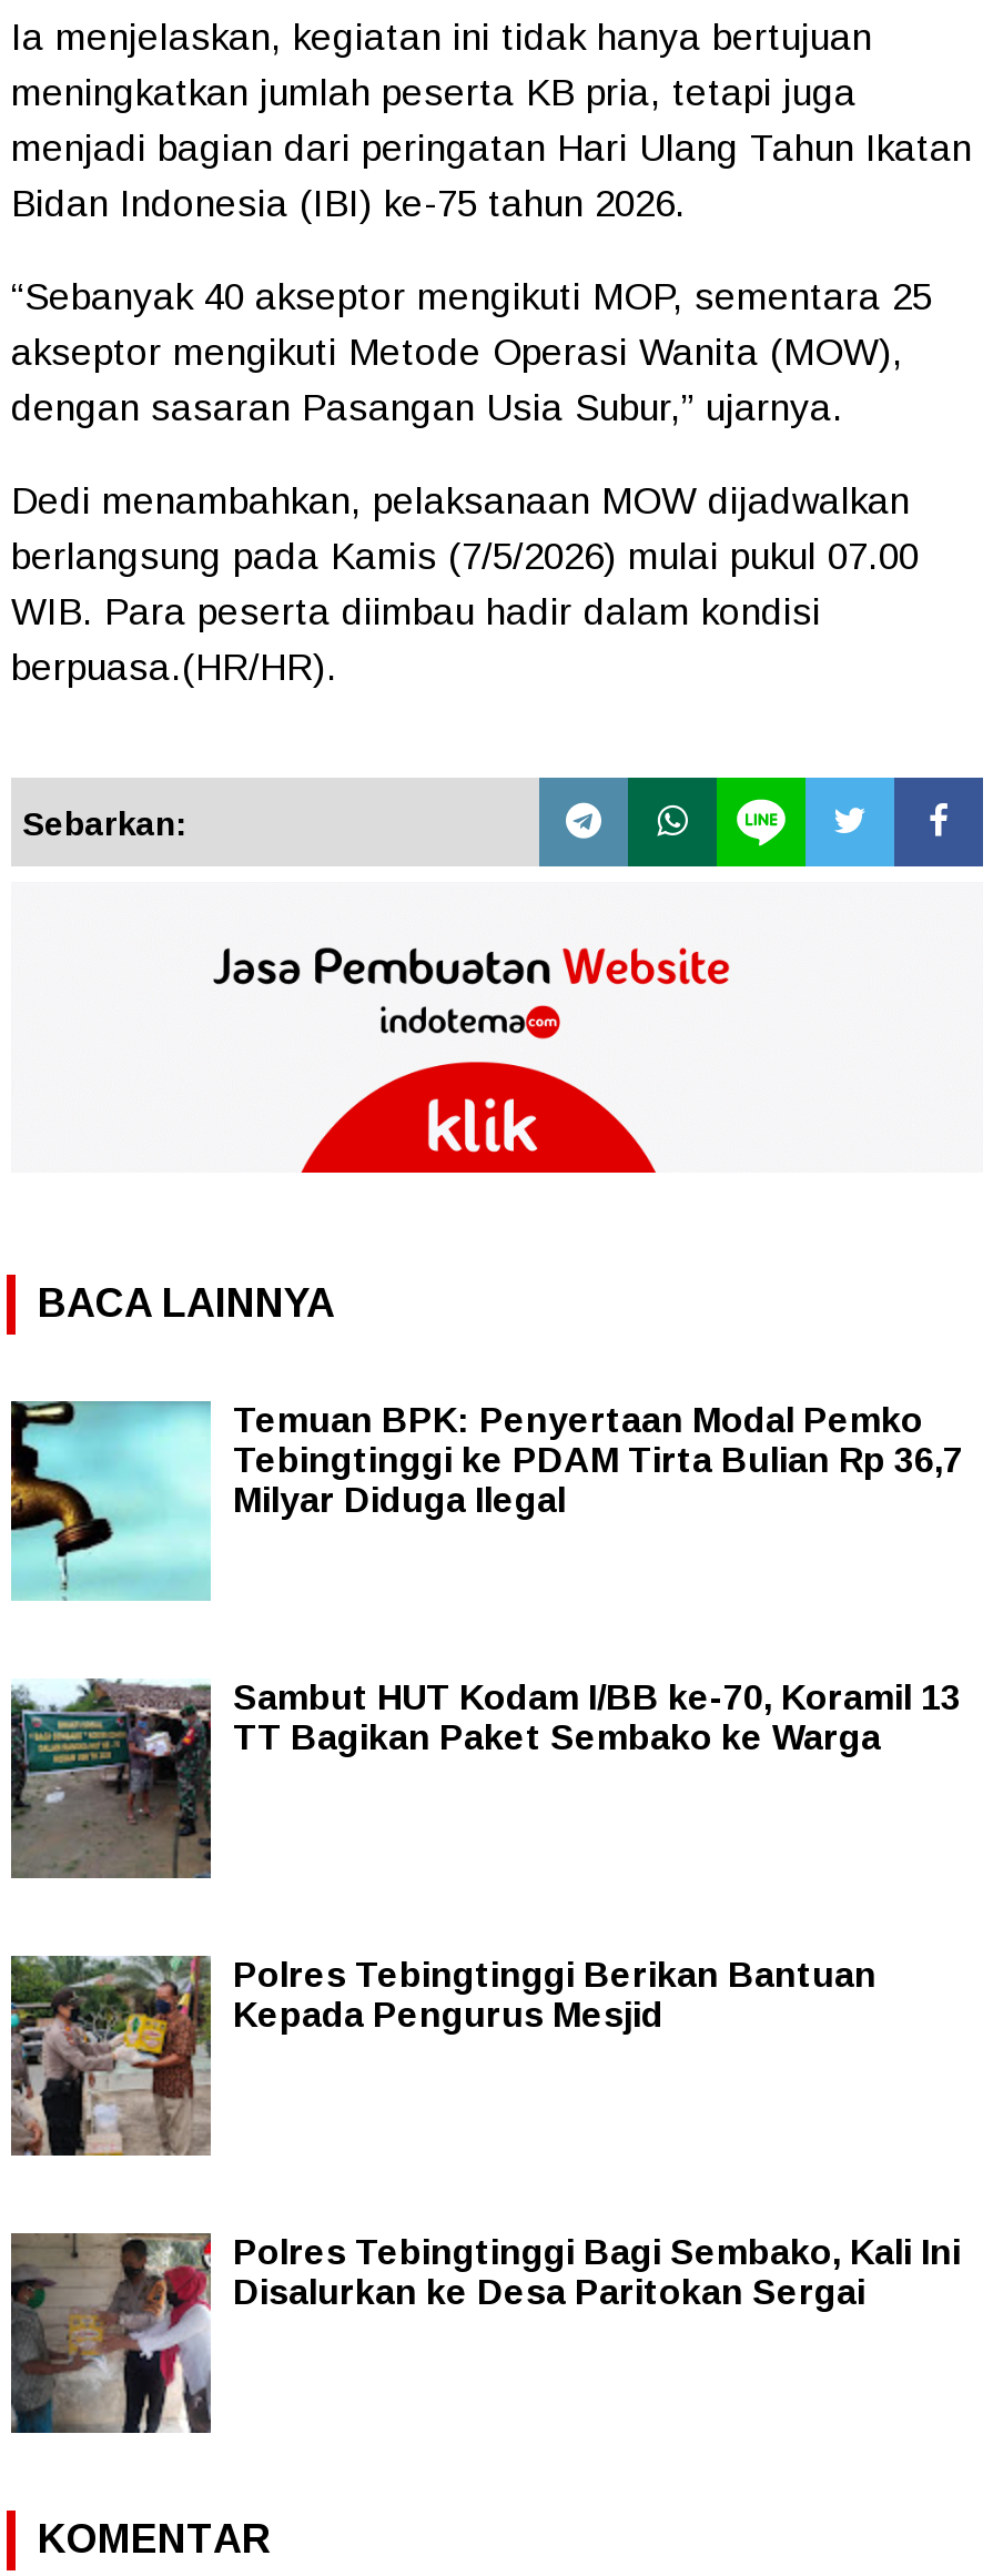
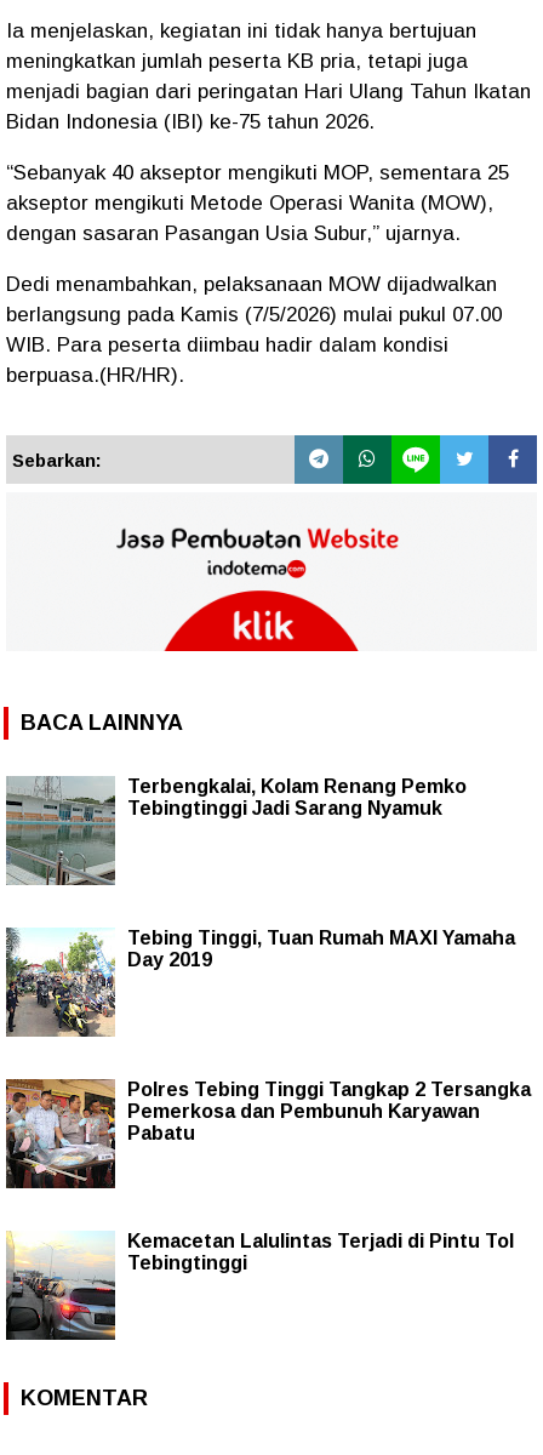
[9,1401,963,1601] [image] | Temuan BPK: Penyertaan Modal Pemko | Tebingtinggi ke PDAM Tirta Bulian Rp 36,7 | Milyar Diduga Ilegal -> [5,776,467,886] [image] | Terbengkalai, Kolam Renang Pemko | Tebingtinggi Jadi Sarang Nyamuk
[11,1676,961,1878] [image] | Sambut HUT Kodam I/BB ke-70, Koramil 13 | TT Bagikan Paket Sembako ke Warga -> [5,926,515,1037] [image] | Tebing Tinggi, Tuan Rumah MAXI Yamaha | Day 2019
[9,1956,877,2158] [image] | Polres Tebingtinggi Berikan Bantuan | Kepada Pengurus Mesjid -> [5,1078,531,1189] [image] | Polres Tebing Tinggi Tangkap 2 Tersangka | Pemerkosa dan Pembunuh Karyawan | Pabatu
[9,2231,961,2433] [image] | Polres Tebingtinggi Bagi Sembako, Kali Ini | Disalurkan ke Desa Paritokan Sergai -> [6,1231,514,1341] [image] | Kemacetan Lalulintas Terjadi di Pintu Tol | Tebingtinggi

